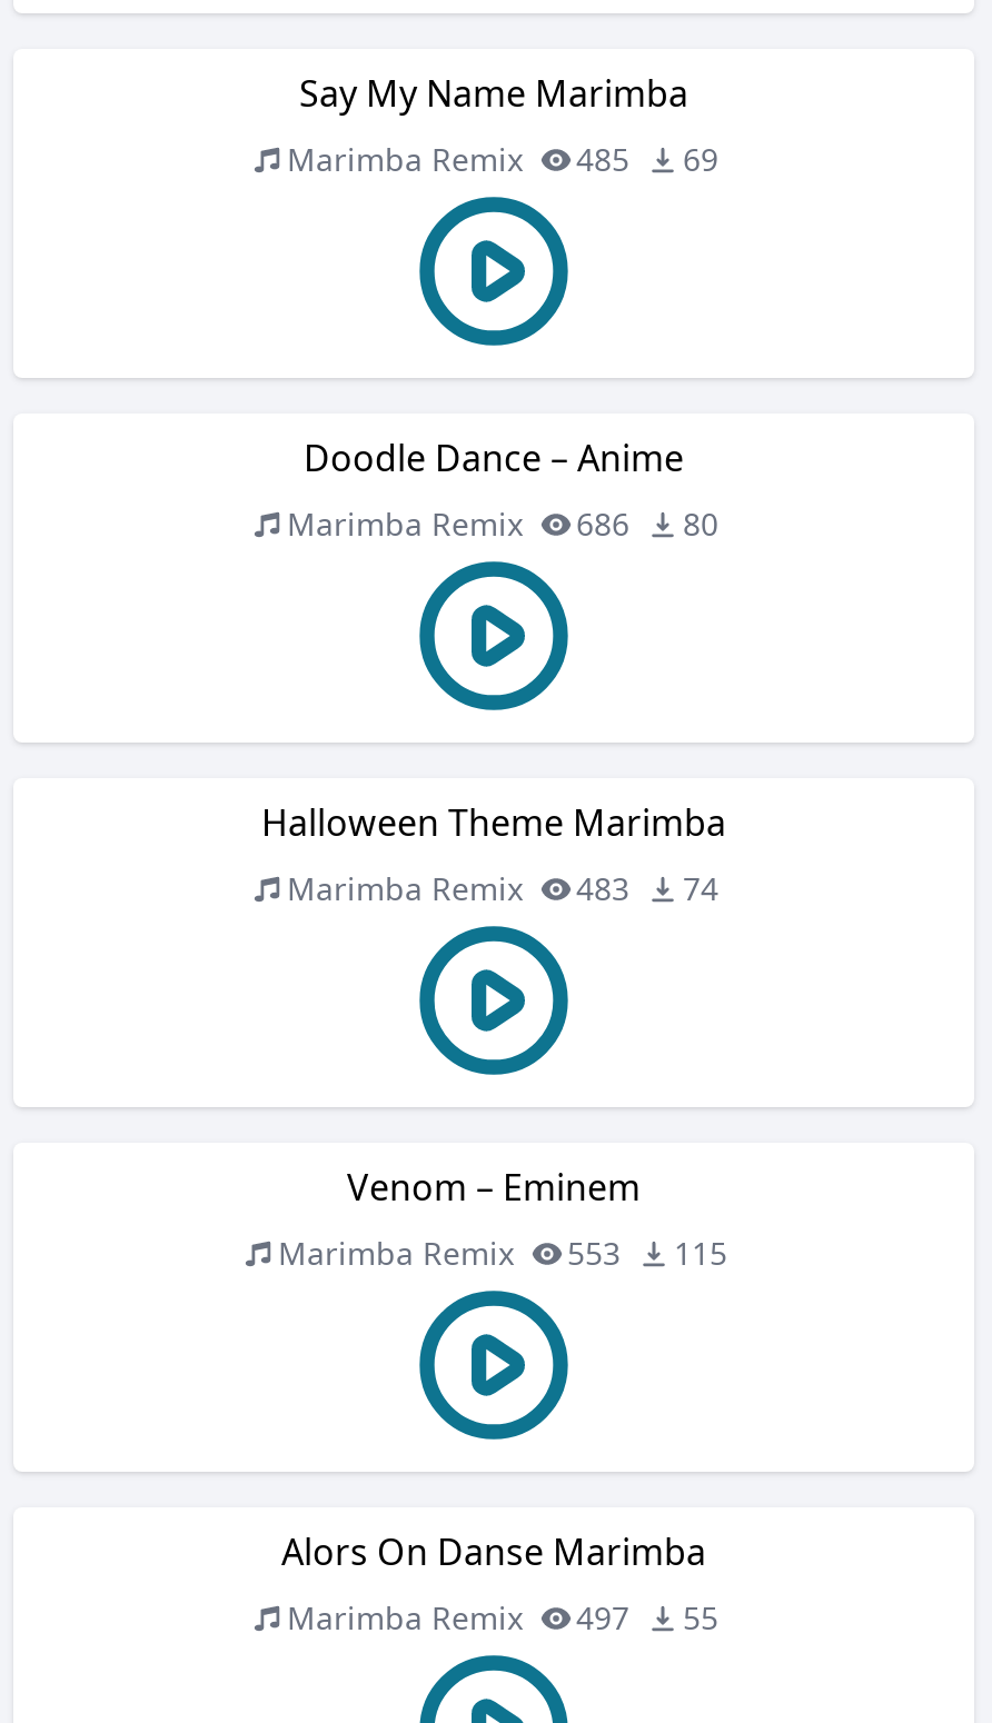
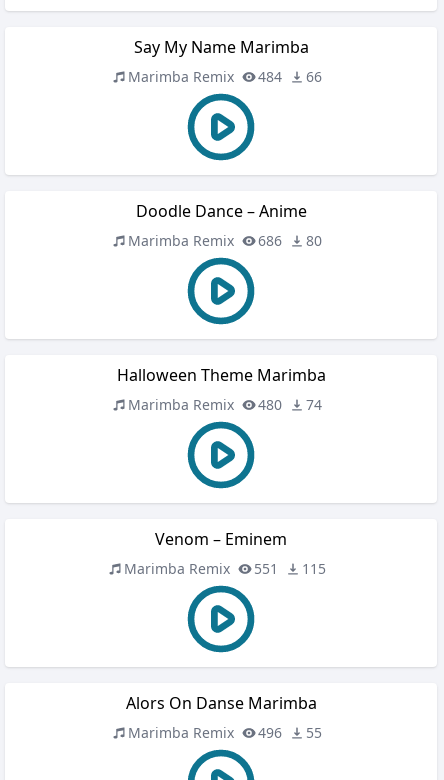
[576,138,629,180] 485 -> [258,67,282,86] 484
[683,138,718,180] 69 -> [306,67,322,86] 66
[287,867,718,909] Marimba Remix 483 74 -> [128,395,322,414] Marimba Remix 480 74
[278,1232,727,1274] Marimba Remix 553 115 -> [124,559,326,578] Marimba Remix 551 115
[287,1596,718,1639] Marimba Remix 497 55 -> [128,723,322,742] Marimba Remix 496 55

